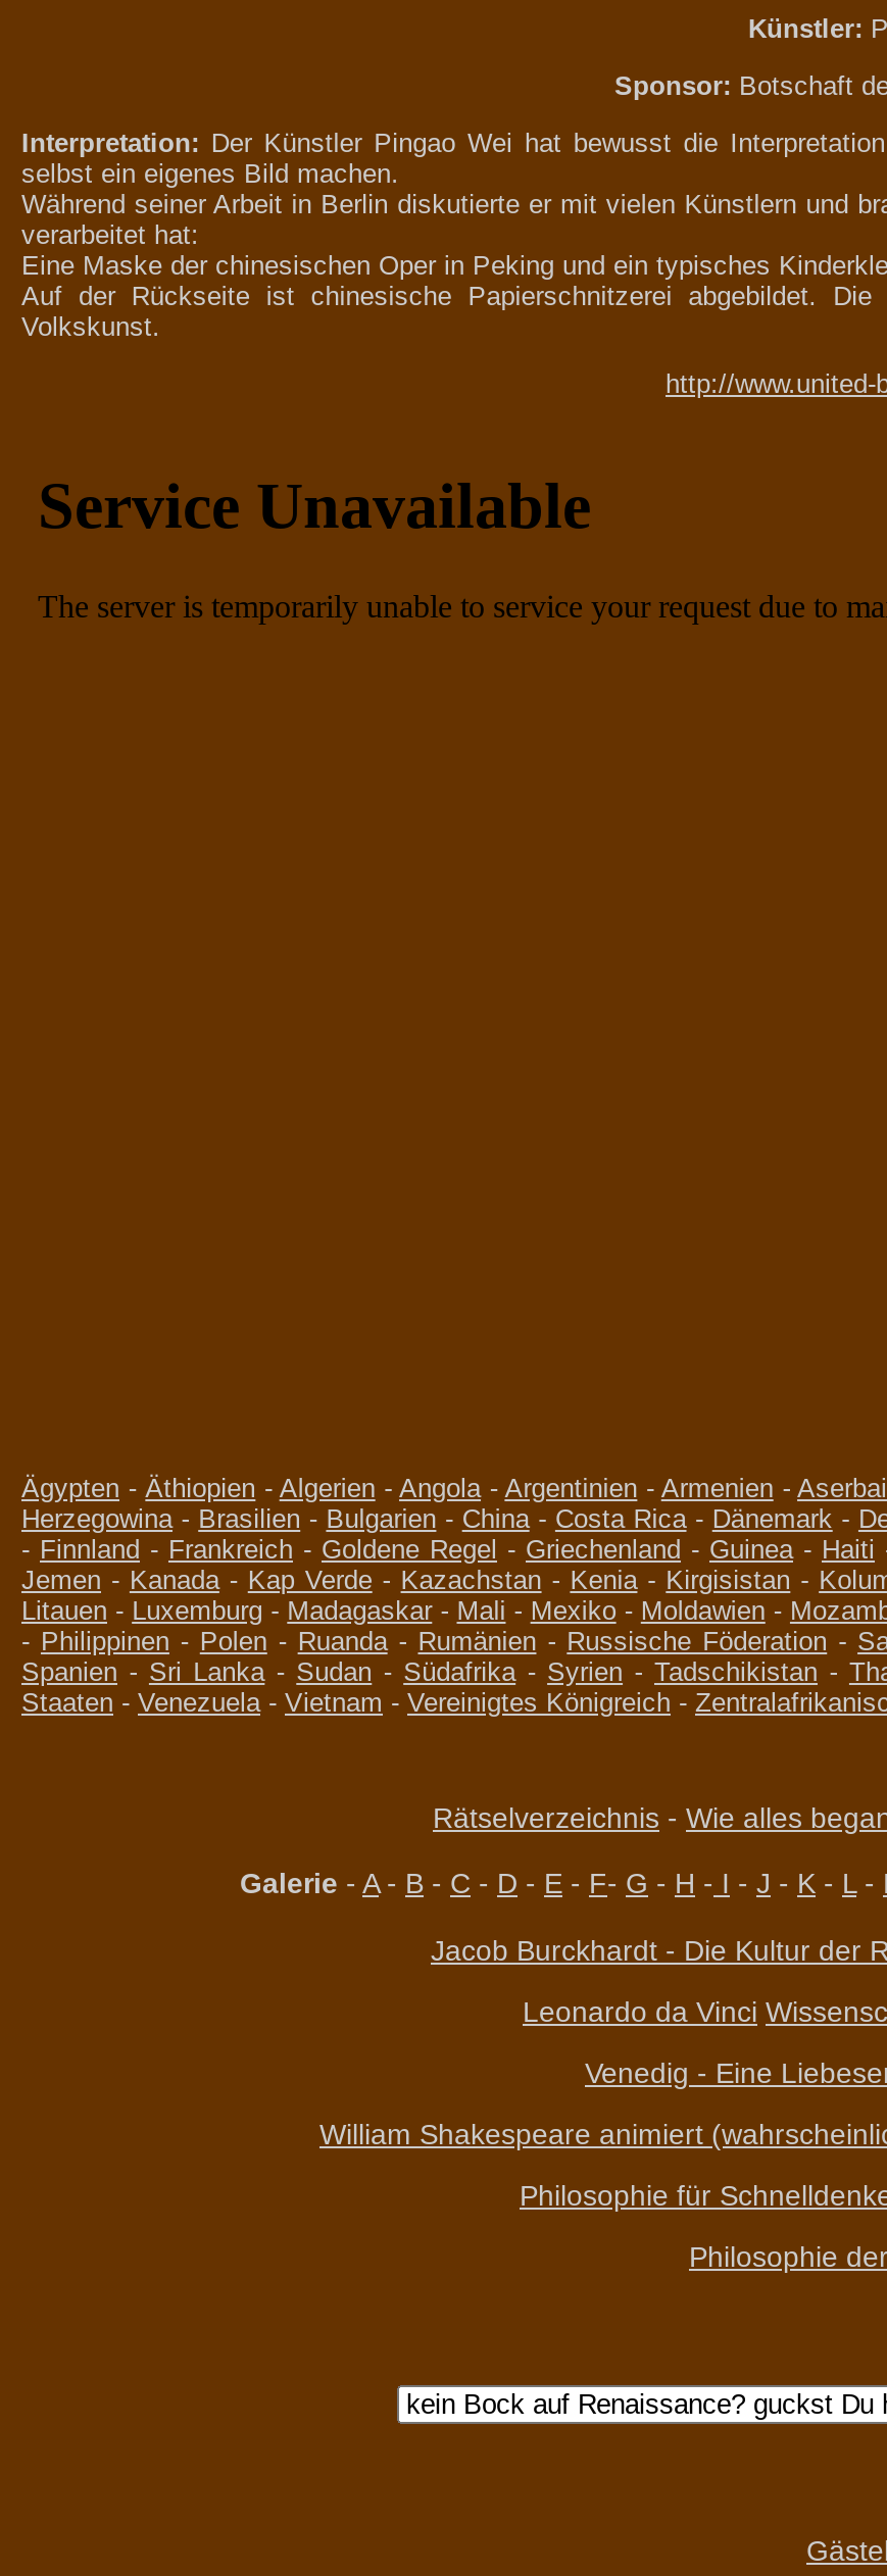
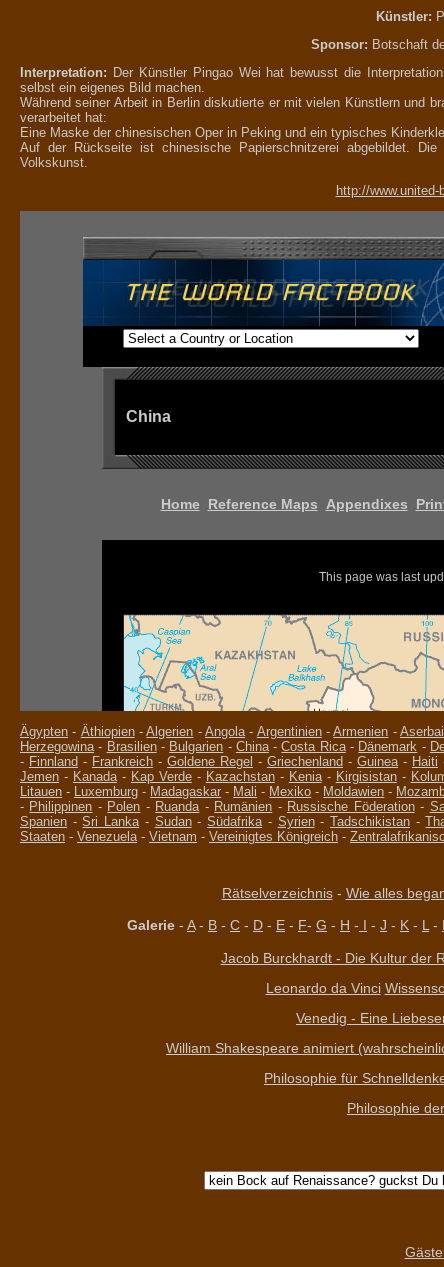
none -> [19,210,441,712] [image]

